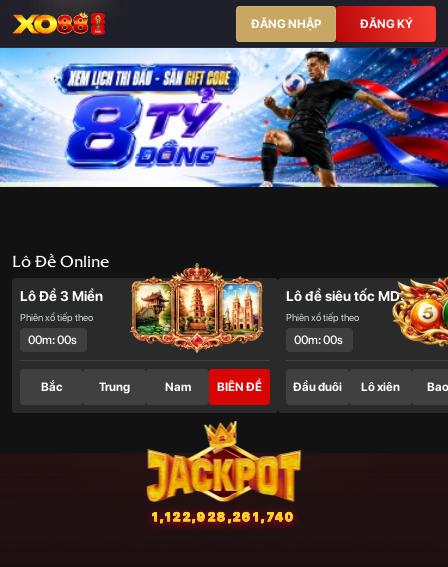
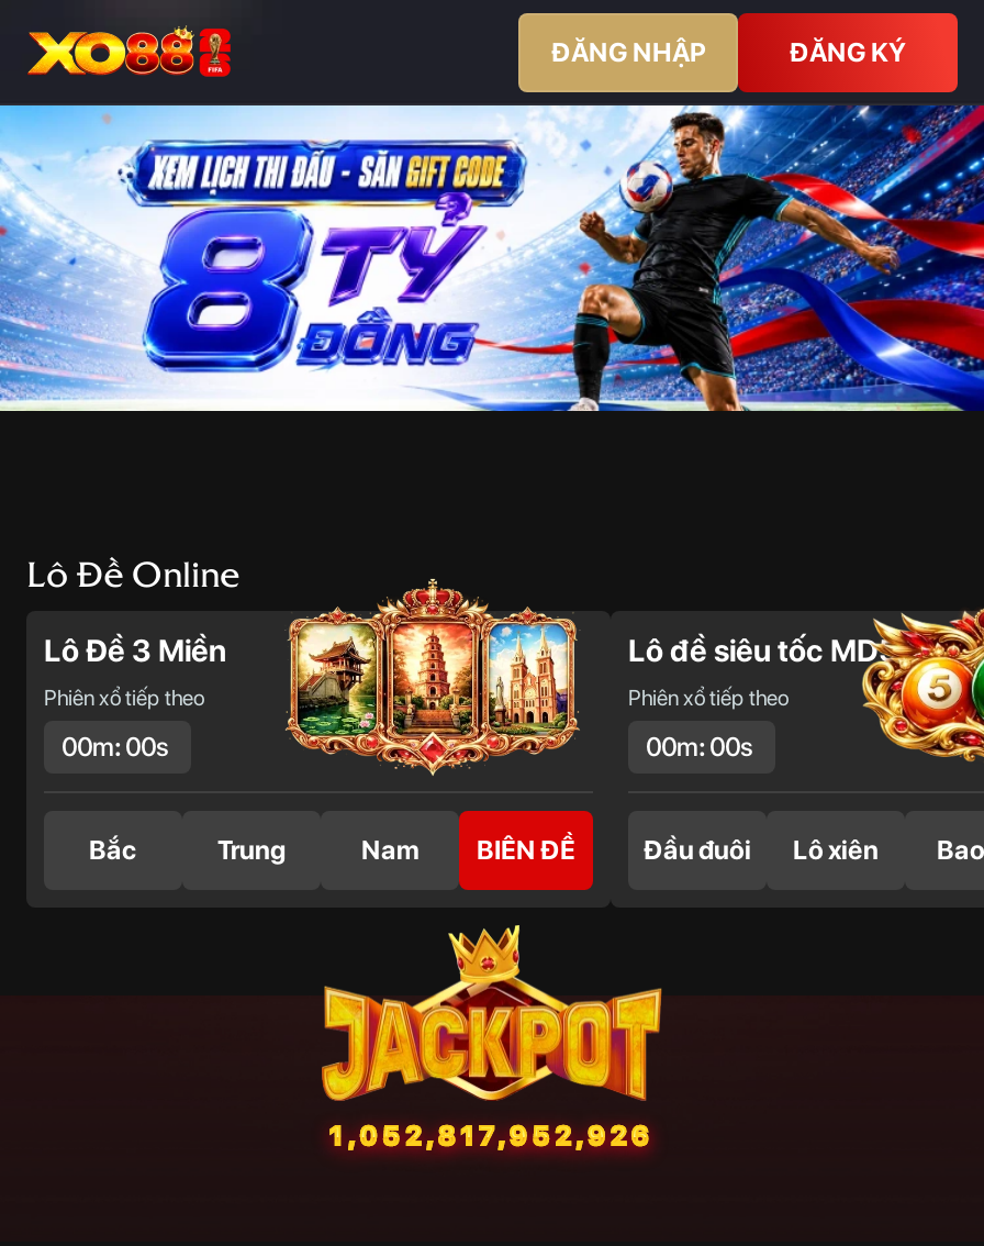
[152,510,296,524] 1,122,928,261,740 -> [330,1120,654,1151] 1,052,817,952,926

